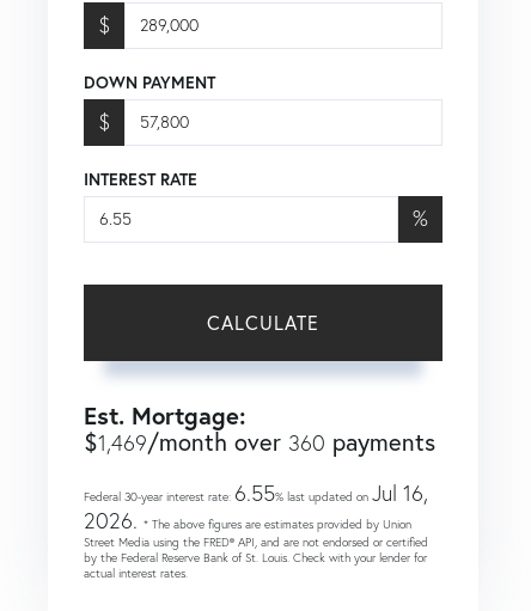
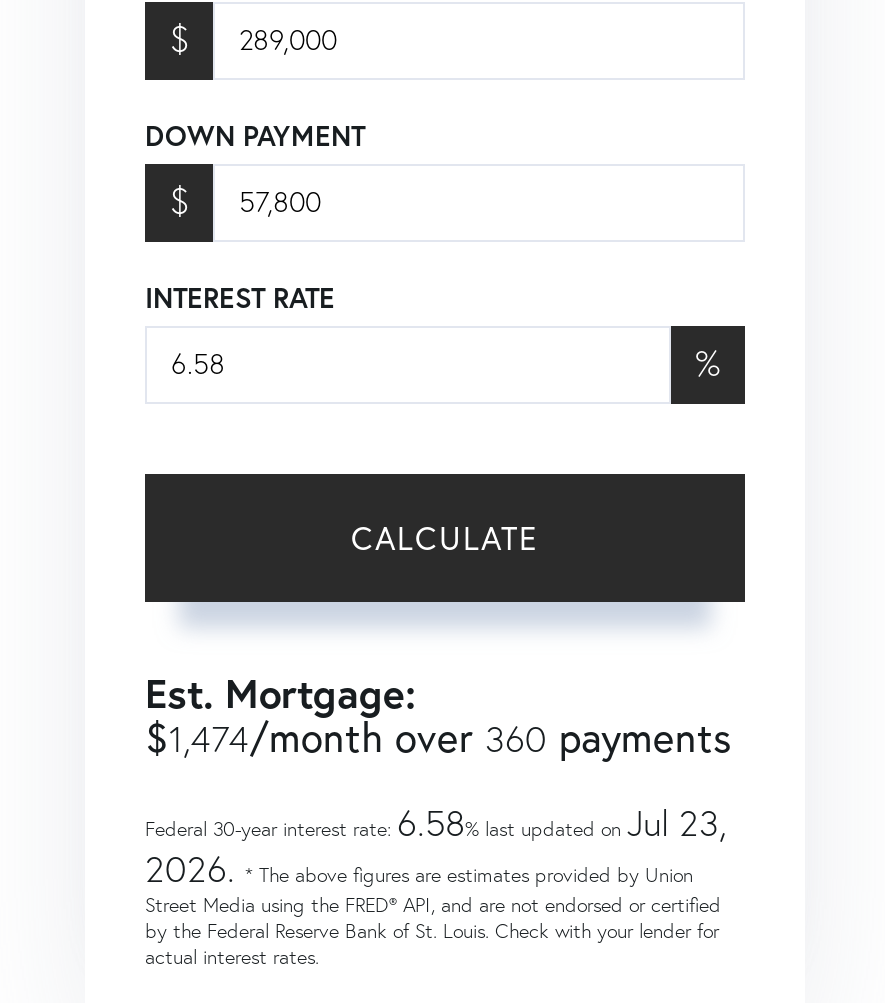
[84,426,435,456] $1,469/month over 360 payments -> [145,711,731,761] $1,474/month over 360 payments
[84,479,428,506] Federal 30-year interest rate: 6.55% last updated on Jul 16, -> [145,799,727,845] Federal 30-year interest rate: 6.58% last updated on Jul 23,

